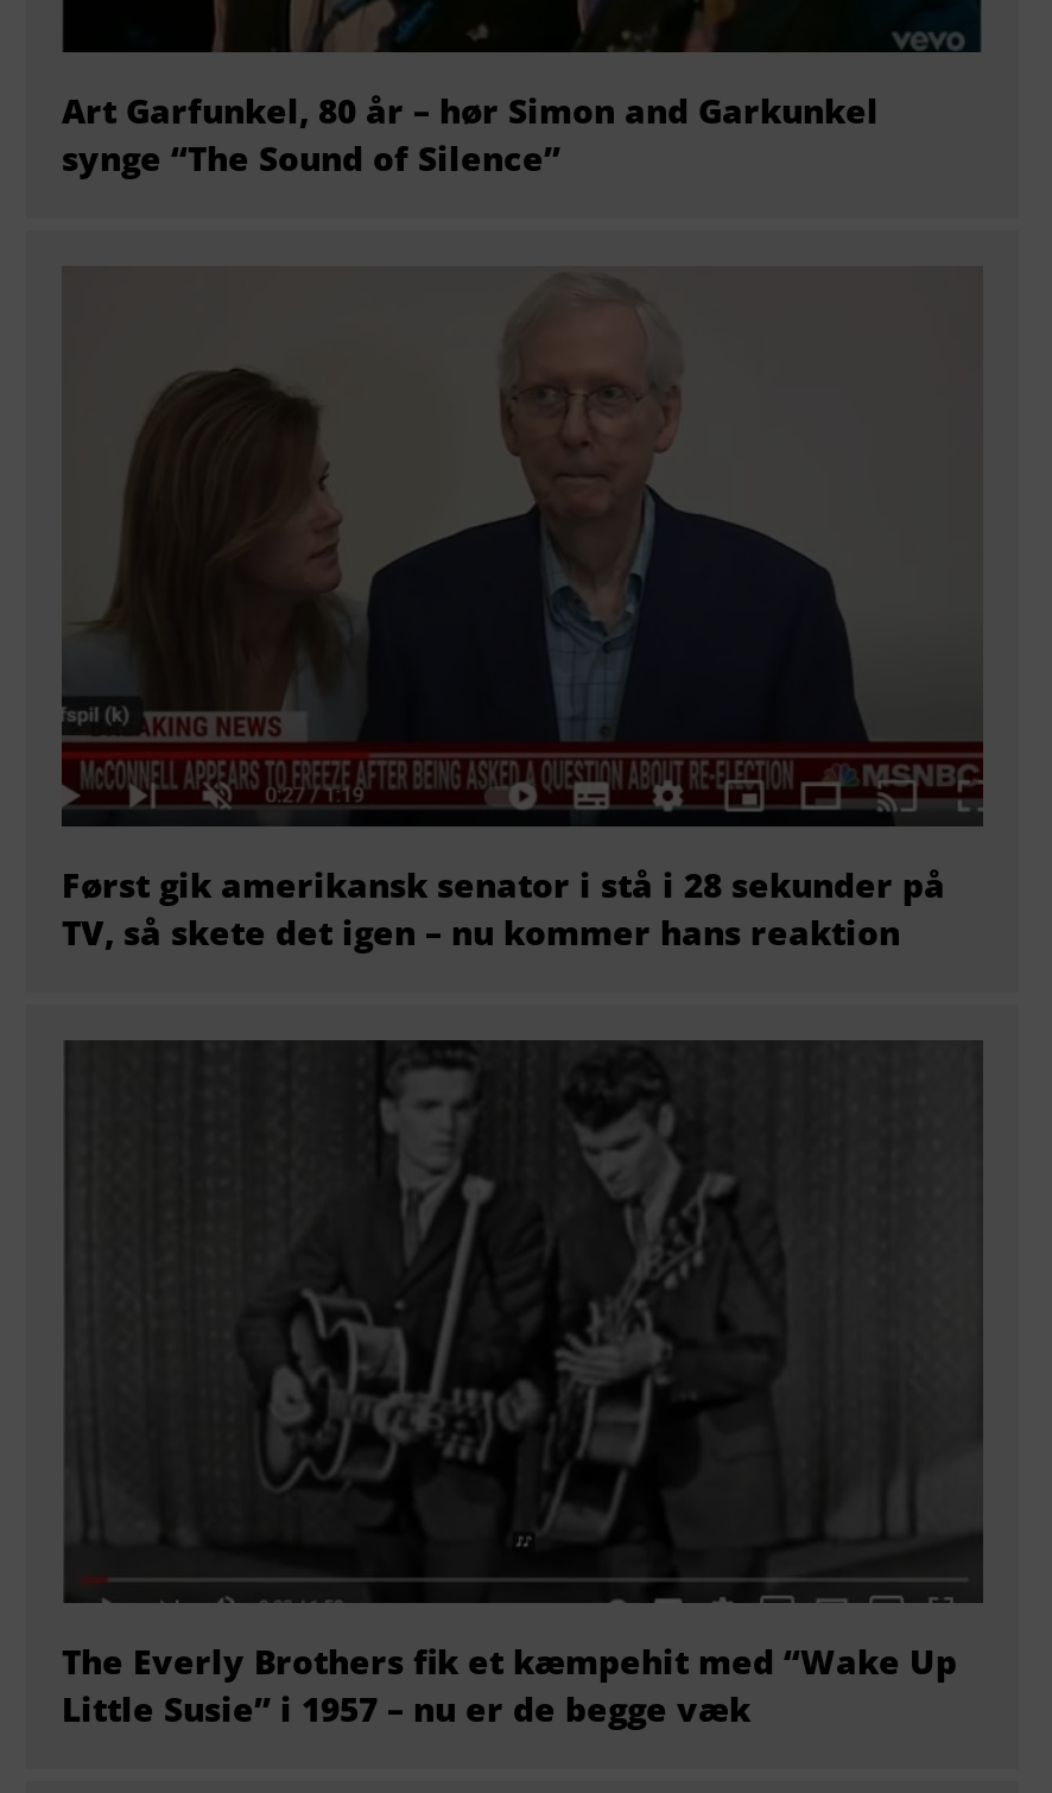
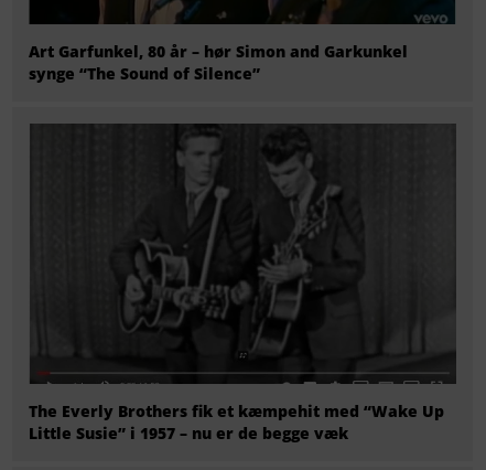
[62,266,983,955] [image] | Først gik amerikansk senator i stå i 28 sekunder på | TV, så skete det igen – nu kommer hans reaktion -> none

